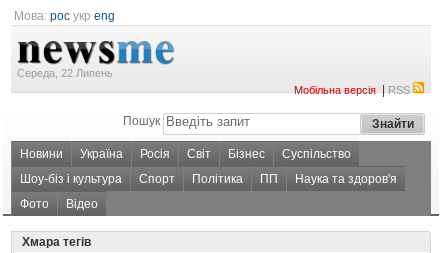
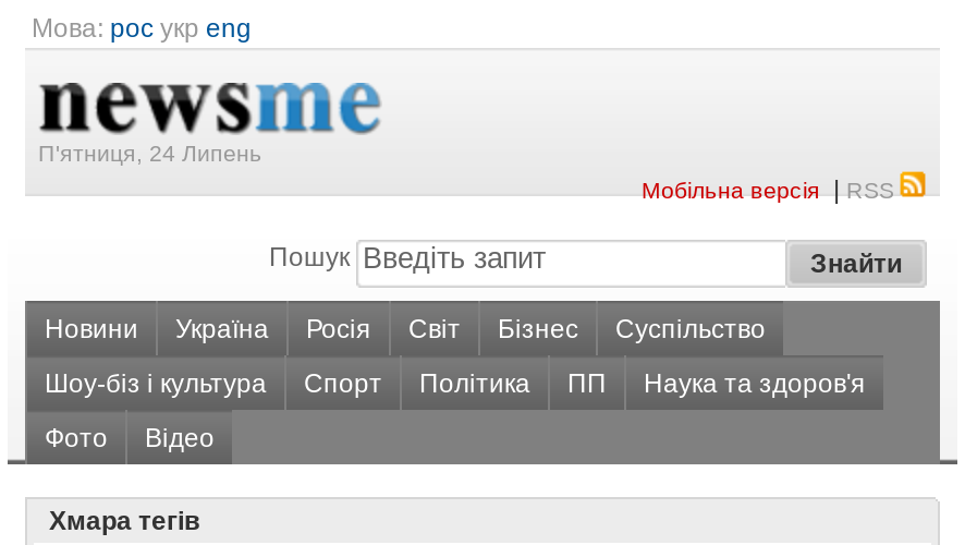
[17,67,113,79] Середа, 22 Липень -> [38,140,262,166] П'ятниця, 24 Липень

